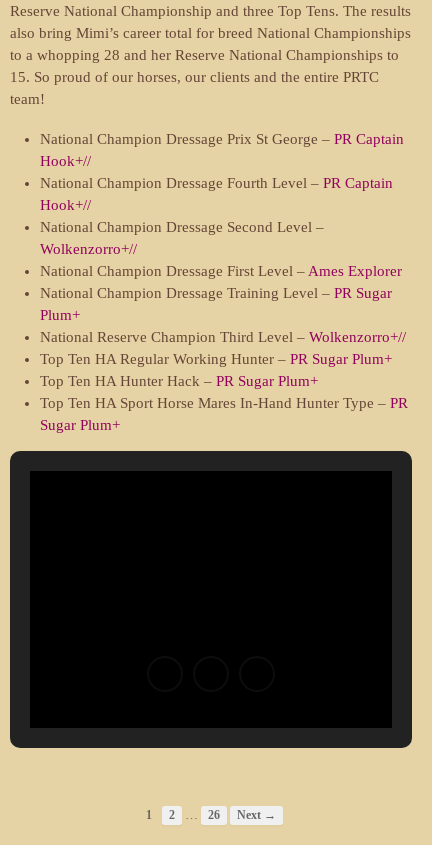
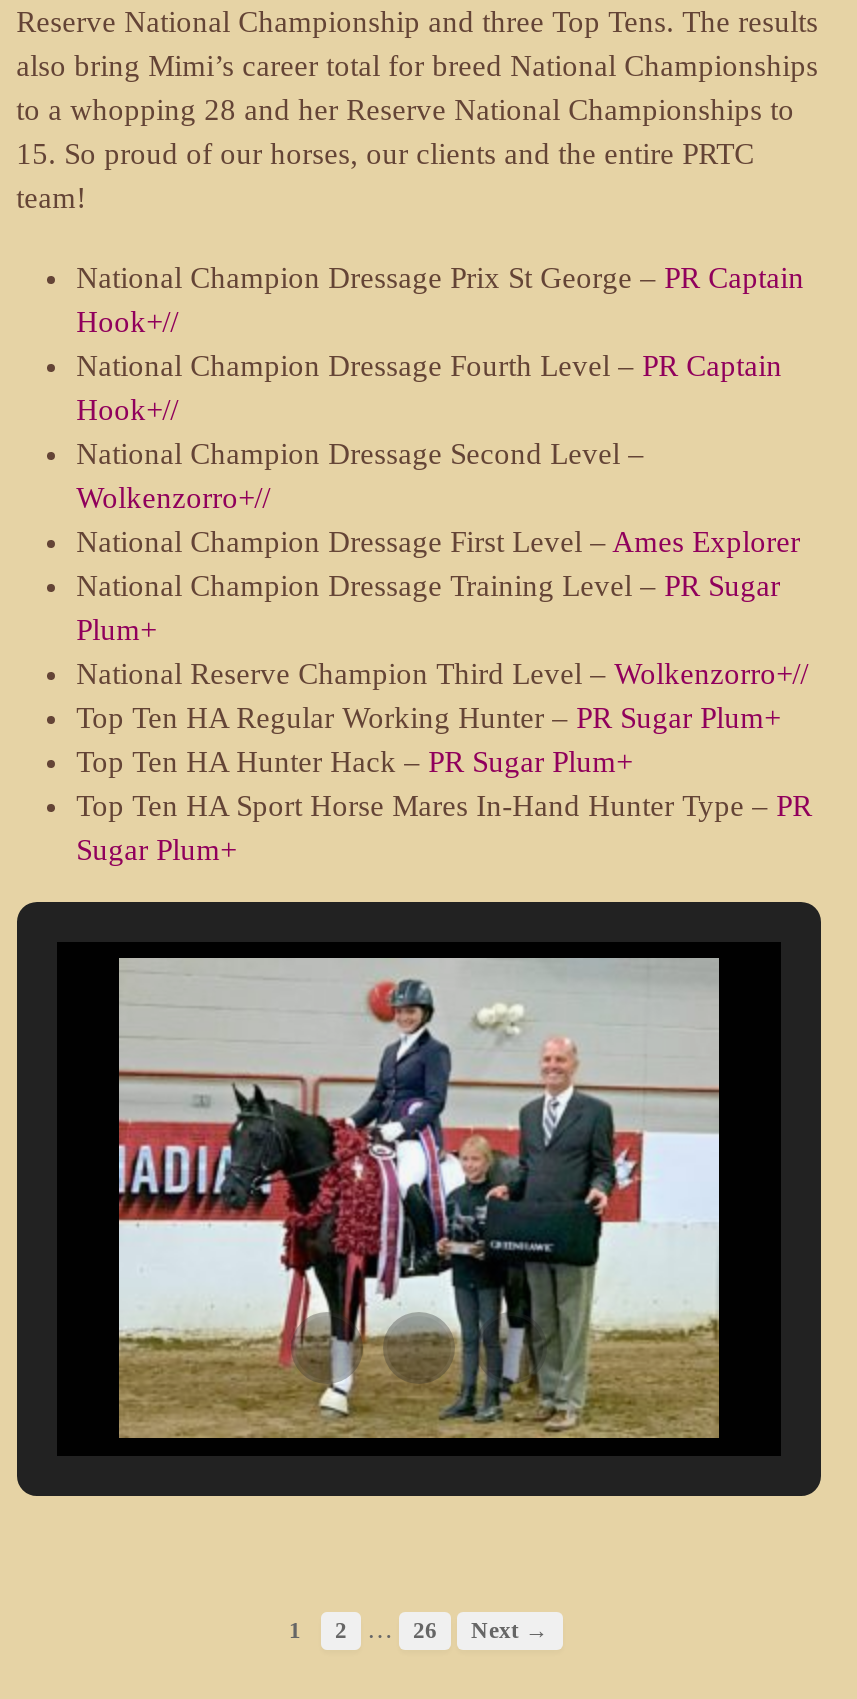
none -> [117,956,721,1440] [image]

